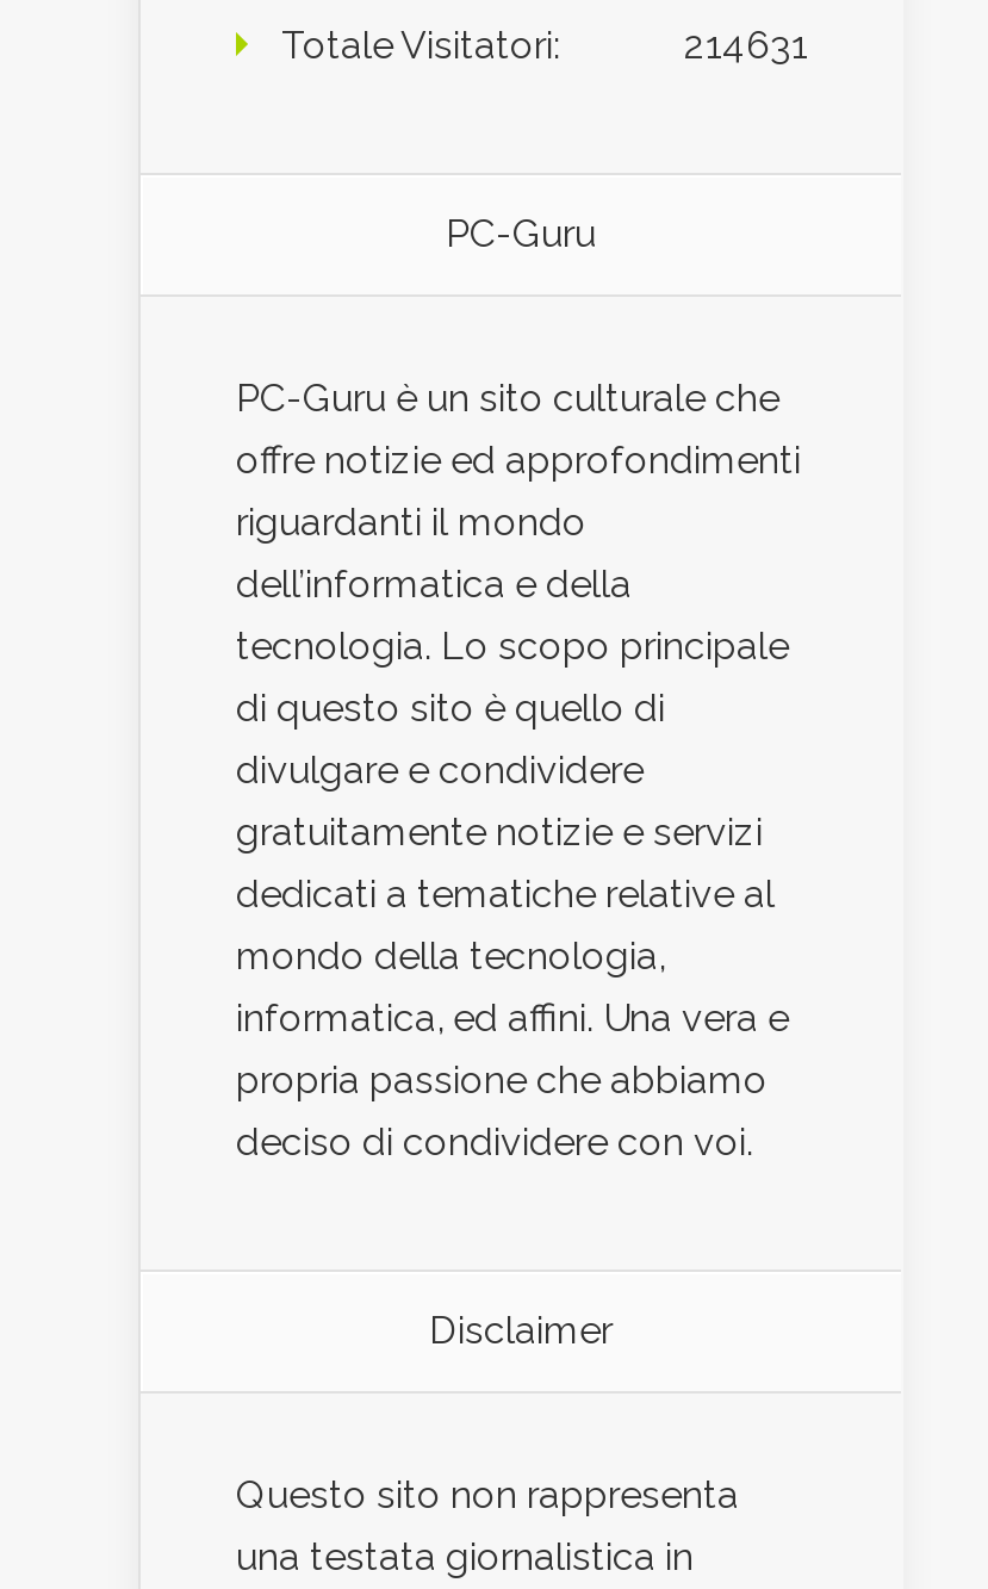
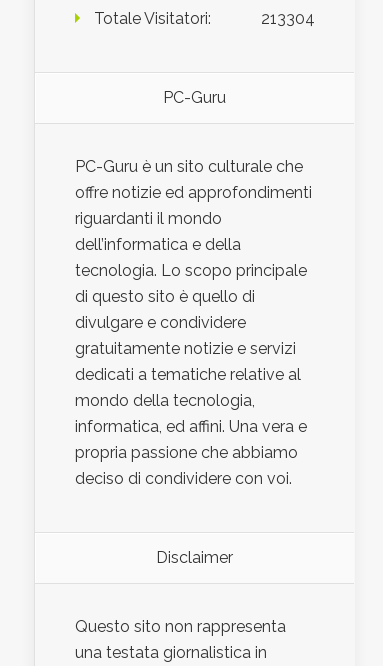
[684,22,808,67] 214631 -> [261,9,315,28] 213304

